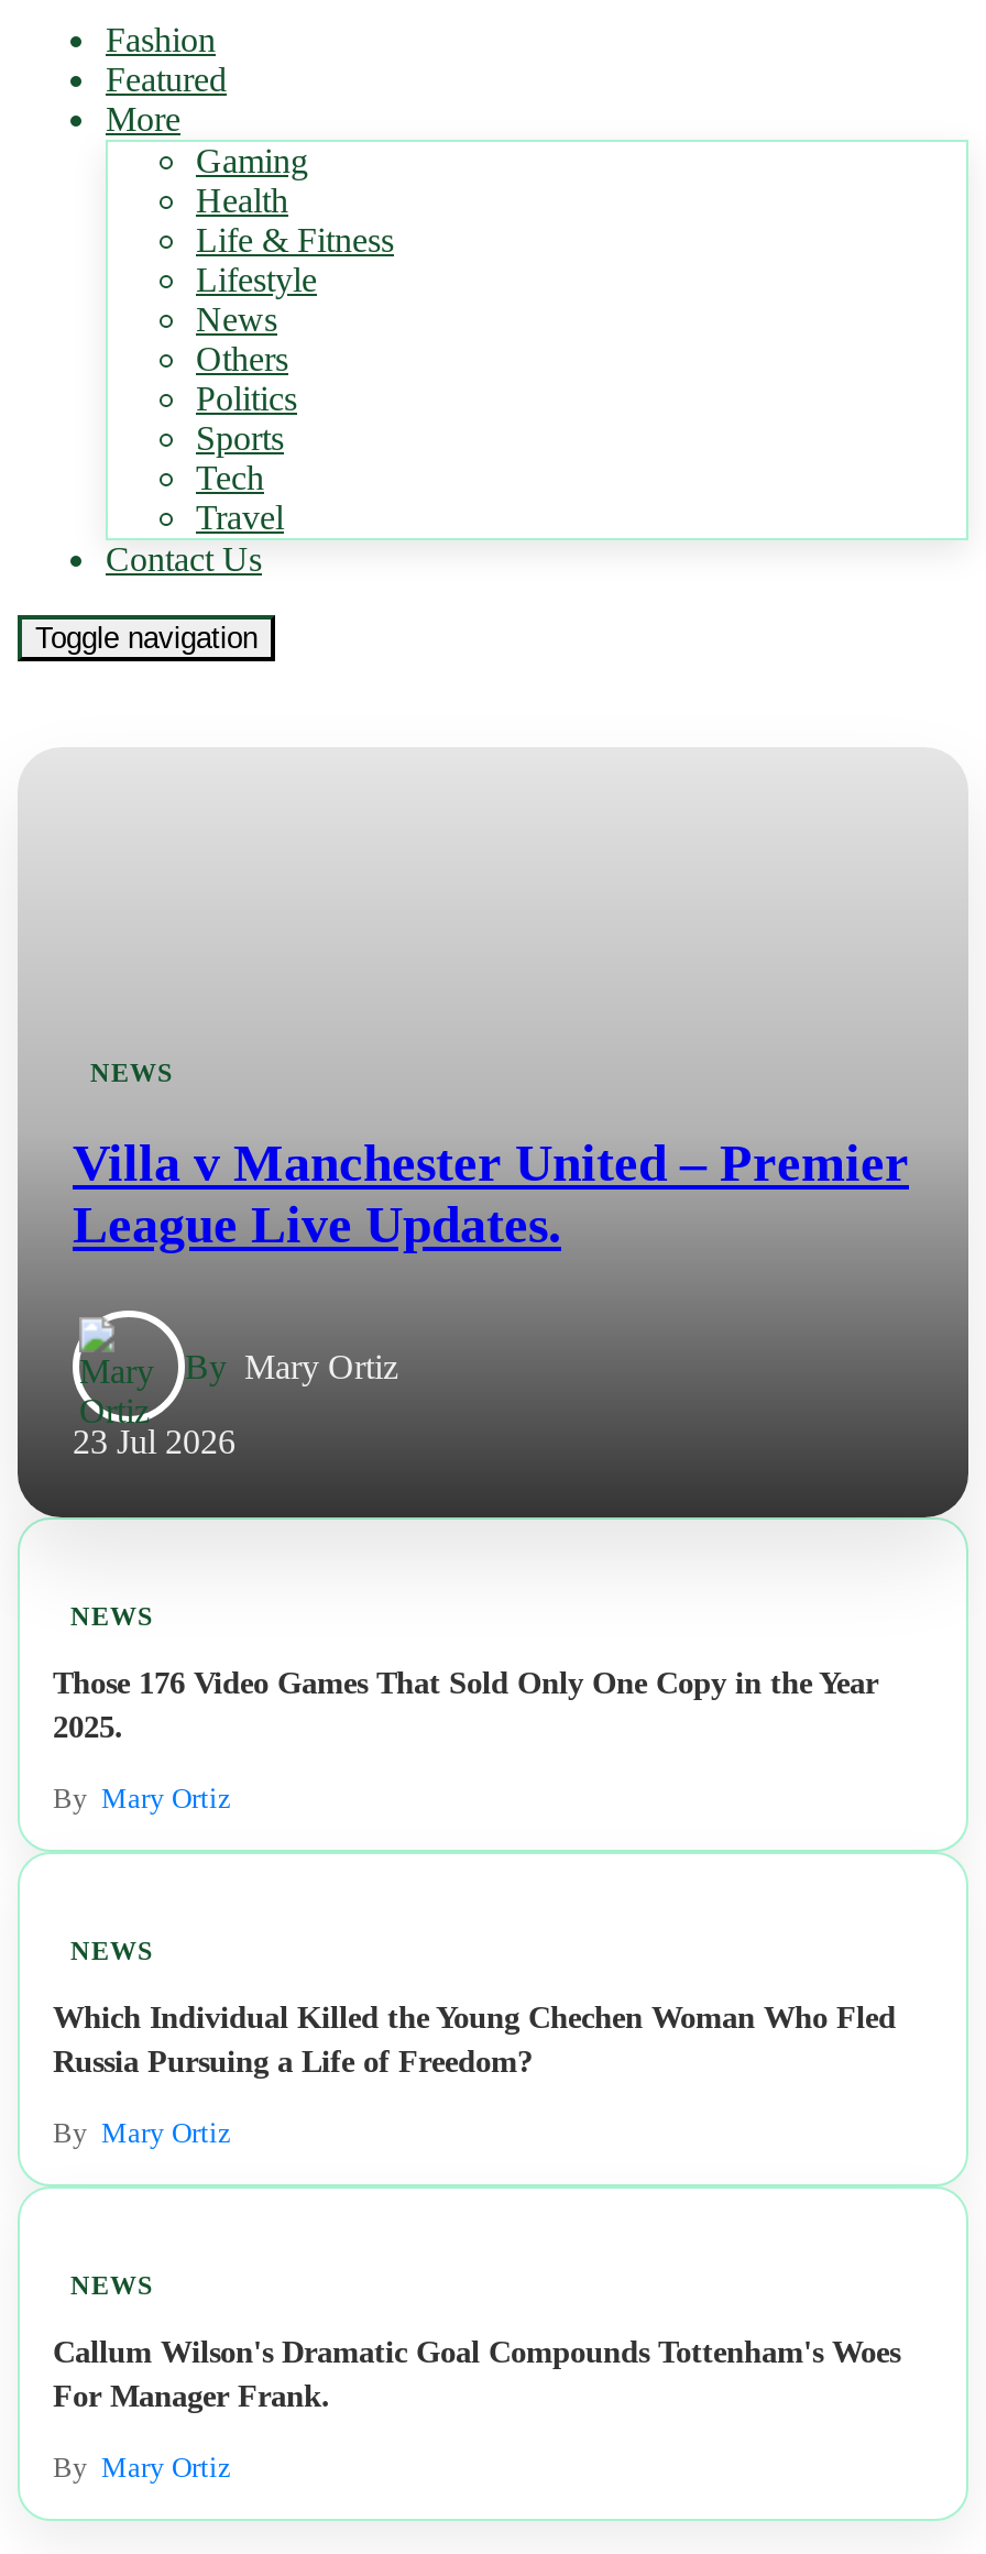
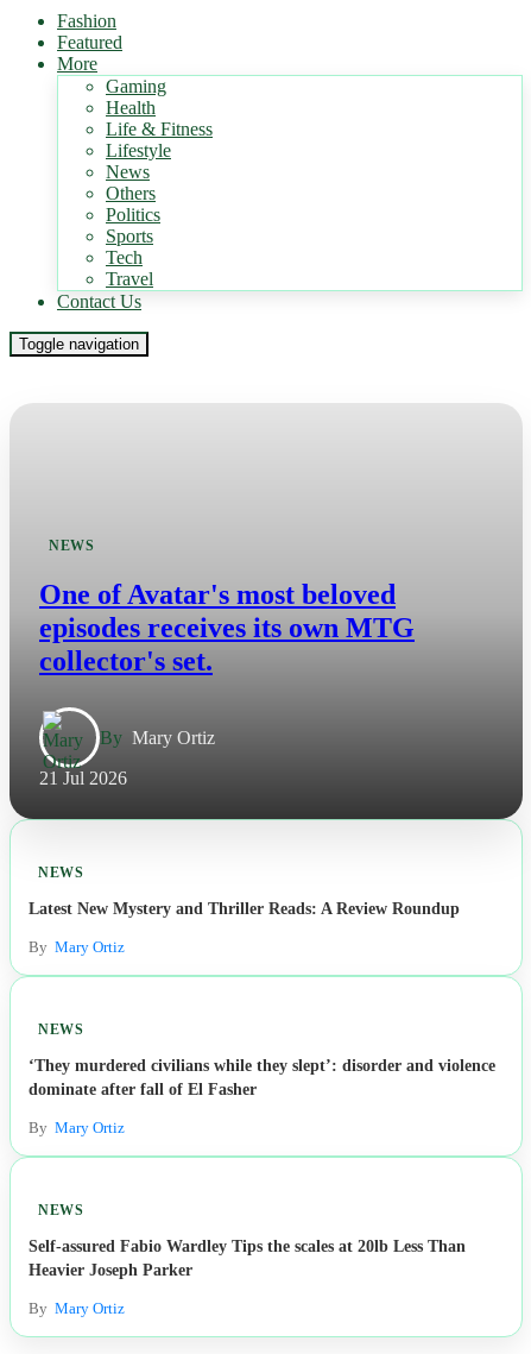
[73,1134,909,1253] Villa v Manchester United – Premier | League Live Updates. -> [39,579,415,676] One of Avatar's most beloved | episodes receives its own MTG | collector's set.
[73,1423,235,1460] 23 Jul 2026 -> [39,768,127,788] 21 Jul 2026
[53,1665,878,1744] Those 176 Video Games That Sold Only One Copy in the Year | 2025. -> [29,899,460,918] Latest New Mystery and Thriller Reads: A Review Roundup
[53,1999,896,2079] Which Individual Killed the Young Chechen Woman Who Fled | Russia Pursuing a Life of Freedom? -> [29,1056,495,1098] ‘They murdered civilians while they slept’: disorder and violence | dominate after fall of El Fasher
[53,2334,900,2413] Callum Wilson's Dramatic Goal Compounds Tottenham's Woes | For Manager Frank. -> [29,1236,466,1279] Self-assured Fabio Wardley Tips the scales at 20lb Less Than | Heavier Joseph Parker

